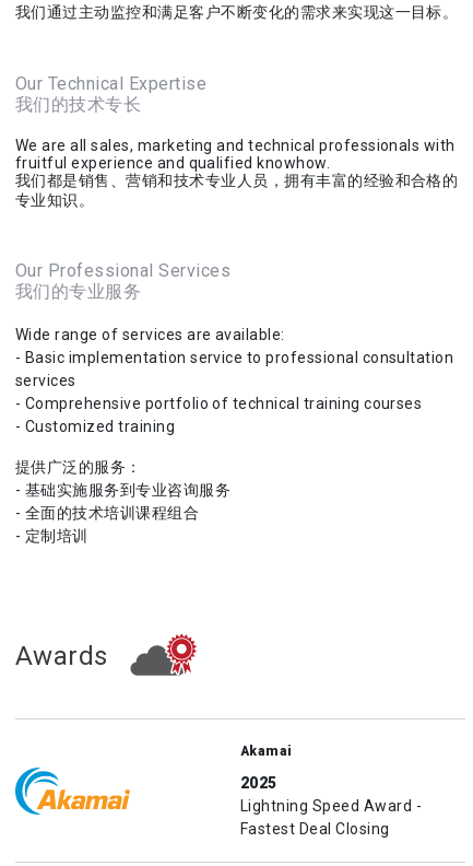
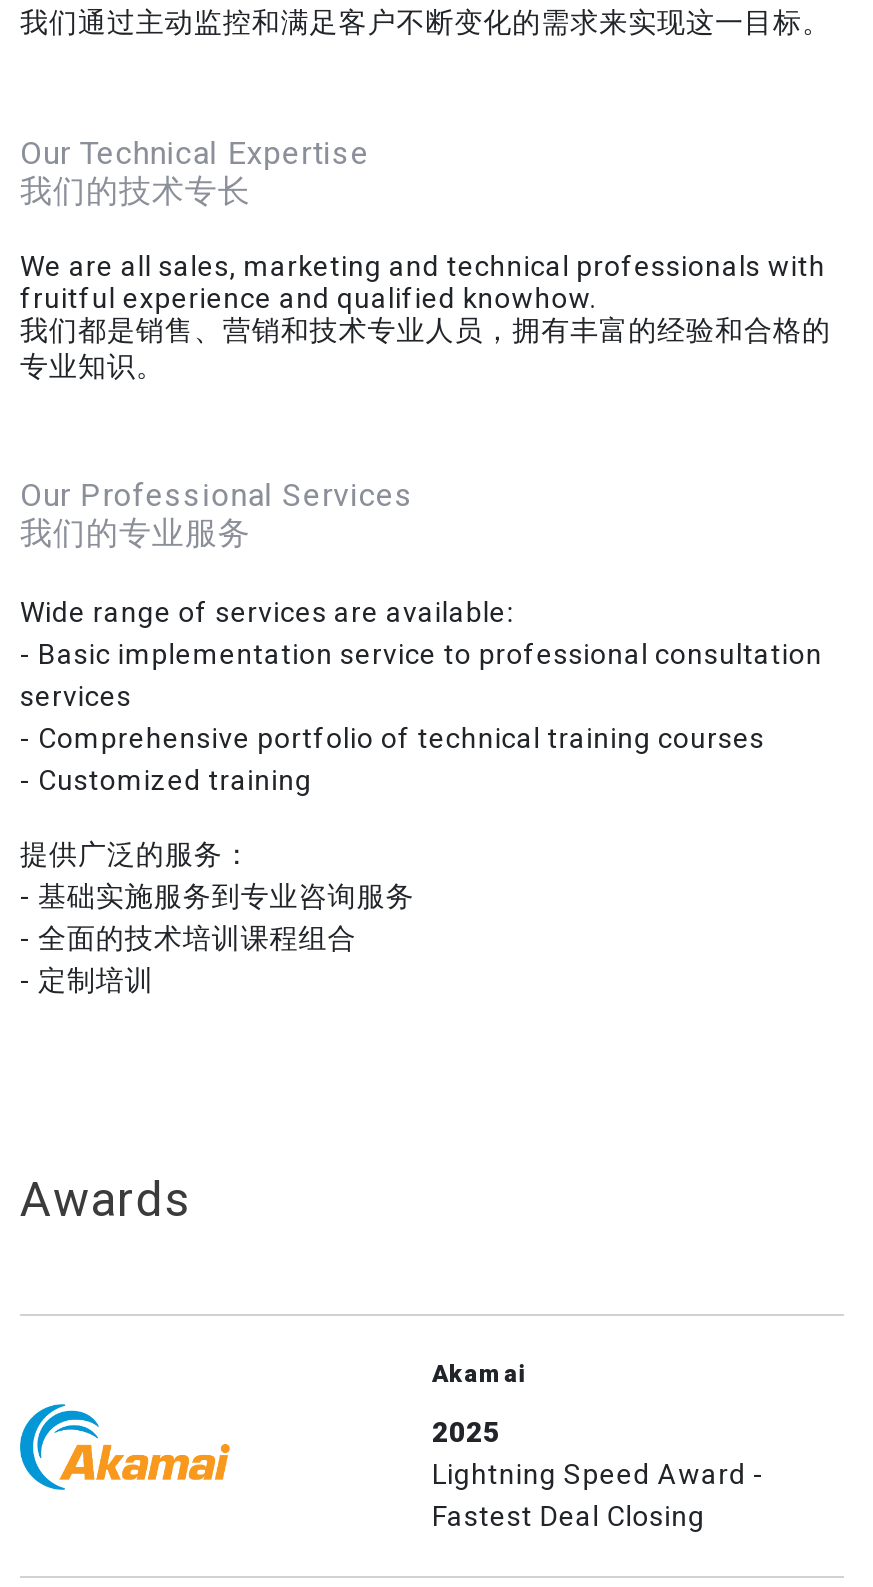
[129,633,198,677] [image] -> none

